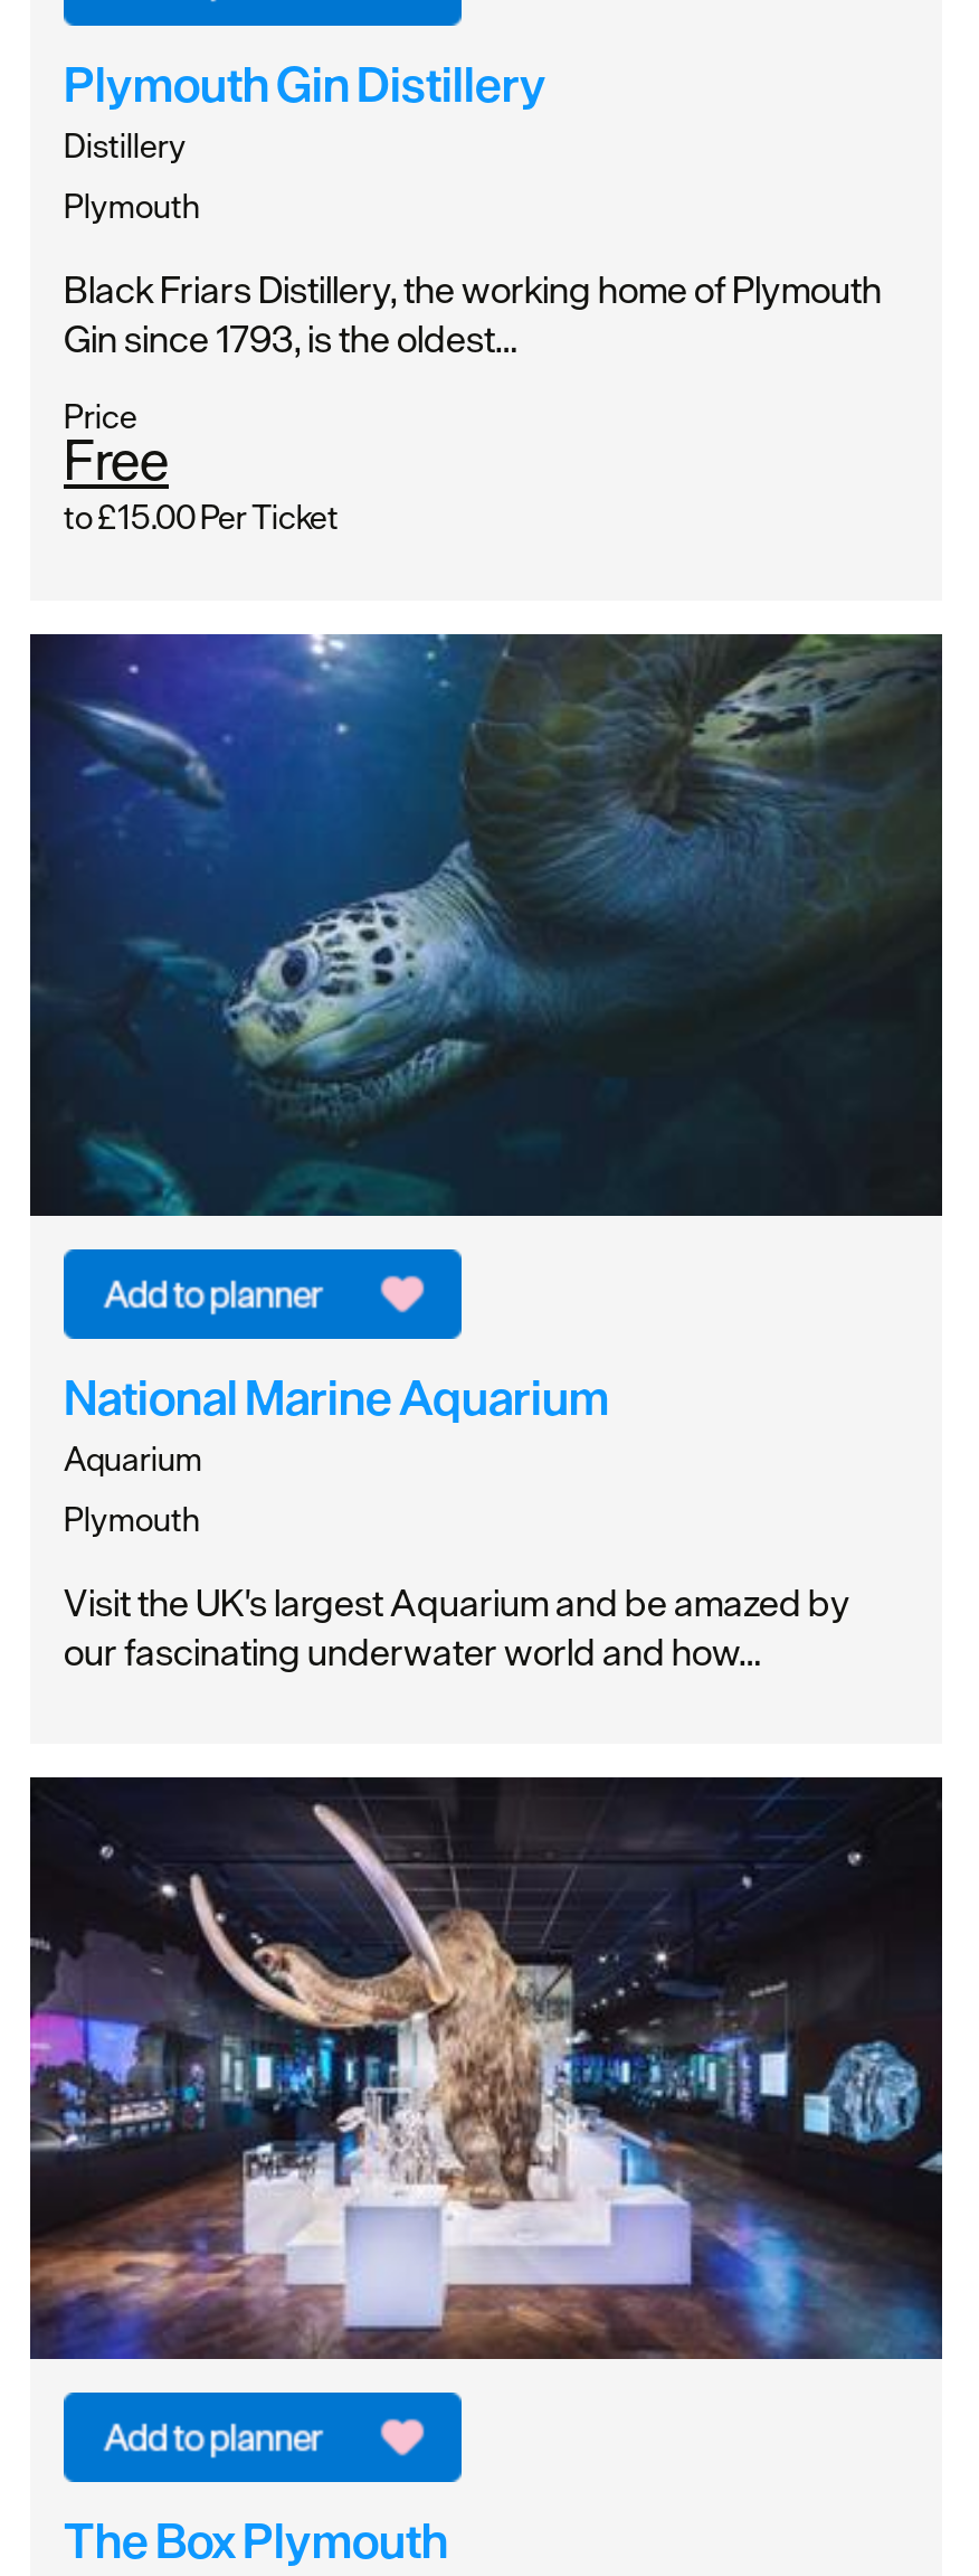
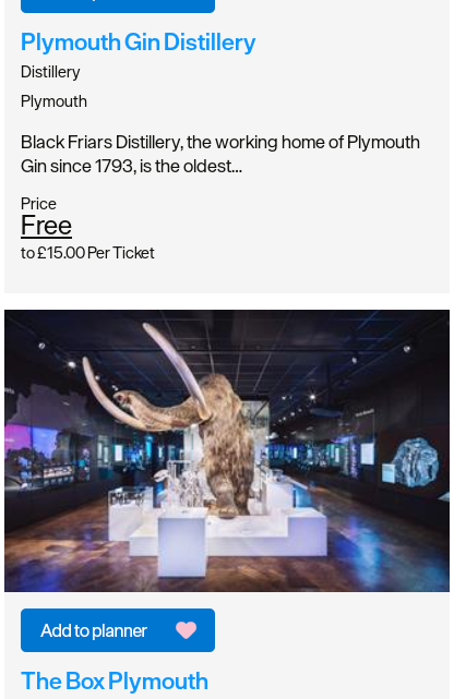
[28,633,942,1219] [image] -> none
[64,1366,850,1676] National Marine Aquarium | Aquarium | Plymouth | Visit the UK's largest Aquarium and be amazed by | our fascinating underwater world and how… -> none

